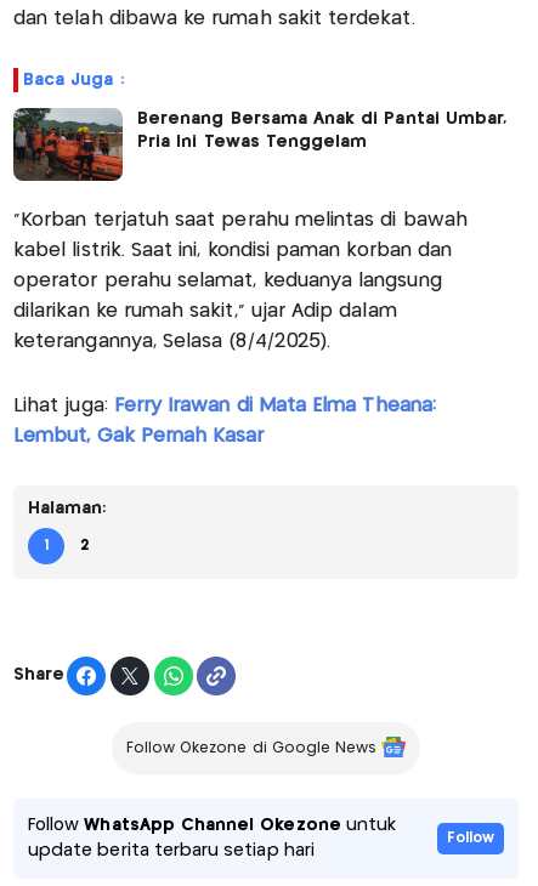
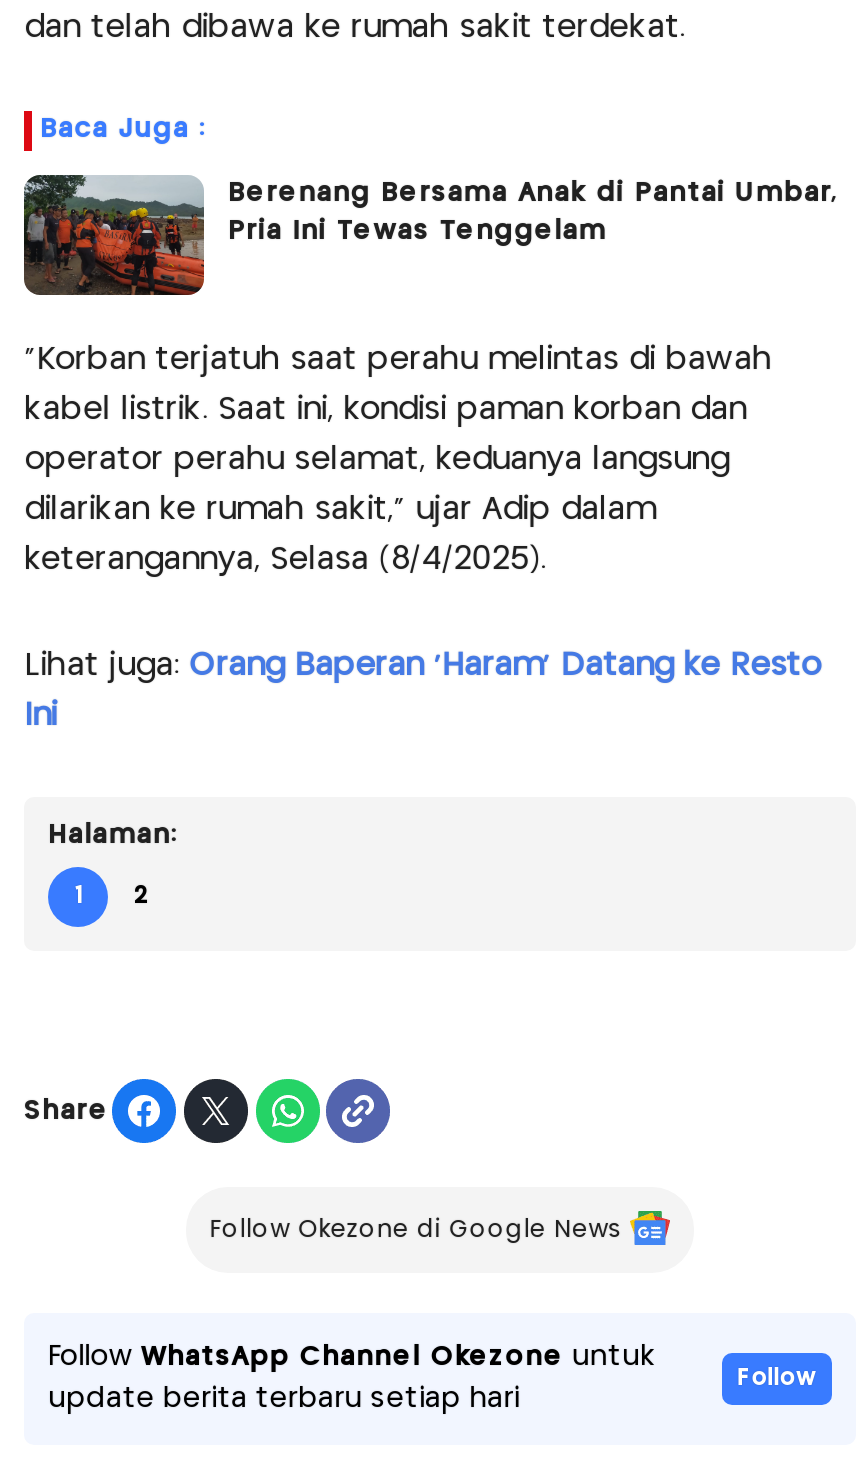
[13,396,436,414] Lihat juga: Ferry Irawan di Mata Elma Theana: -> [24,652,820,682] Lihat juga: Orang Baperan 'Haram' Datang ke Resto
[13,427,264,445] Lembut, Gak Pernah Kasar -> [24,702,56,732] Ini

